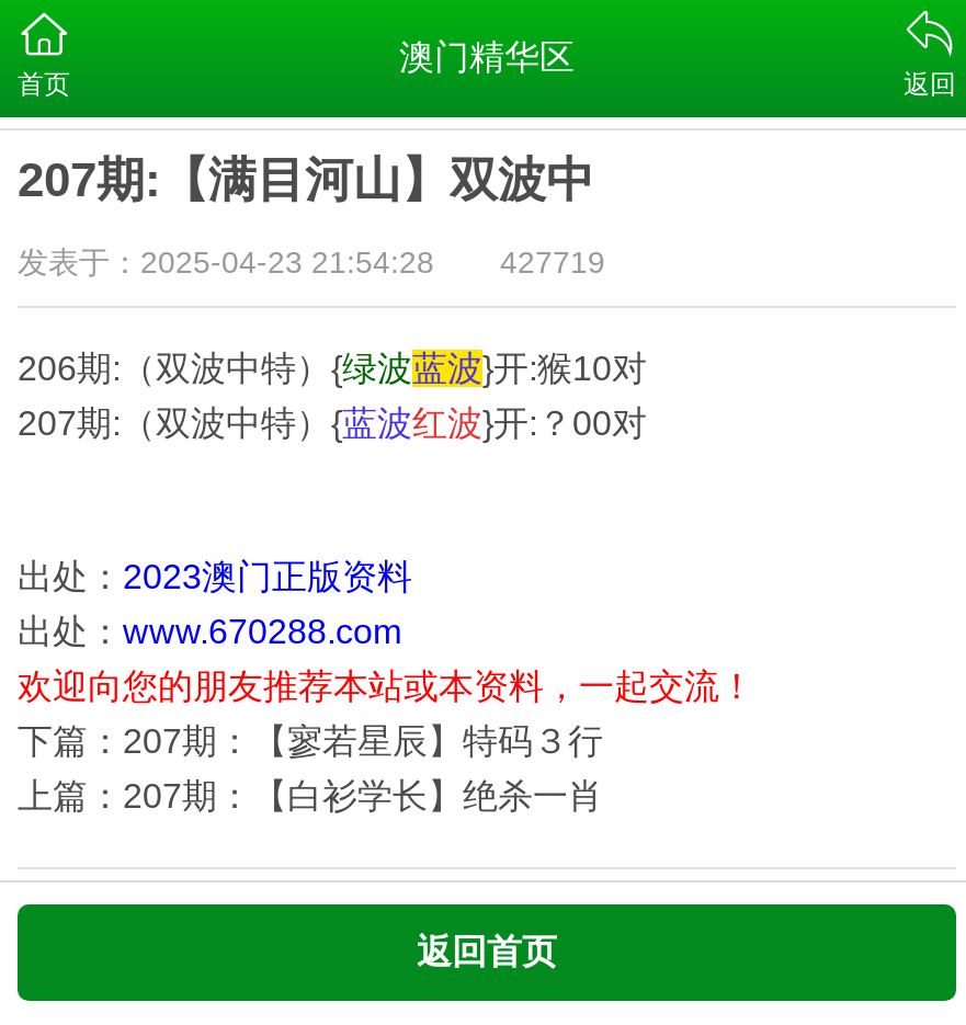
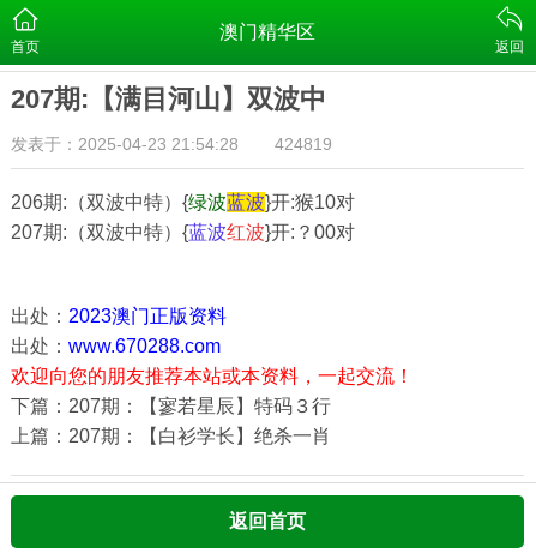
[18,244,605,280] 发表于：2025-04-23 21:54:28 427719 -> [11,134,332,154] 发表于：2025-04-23 21:54:28 424819

